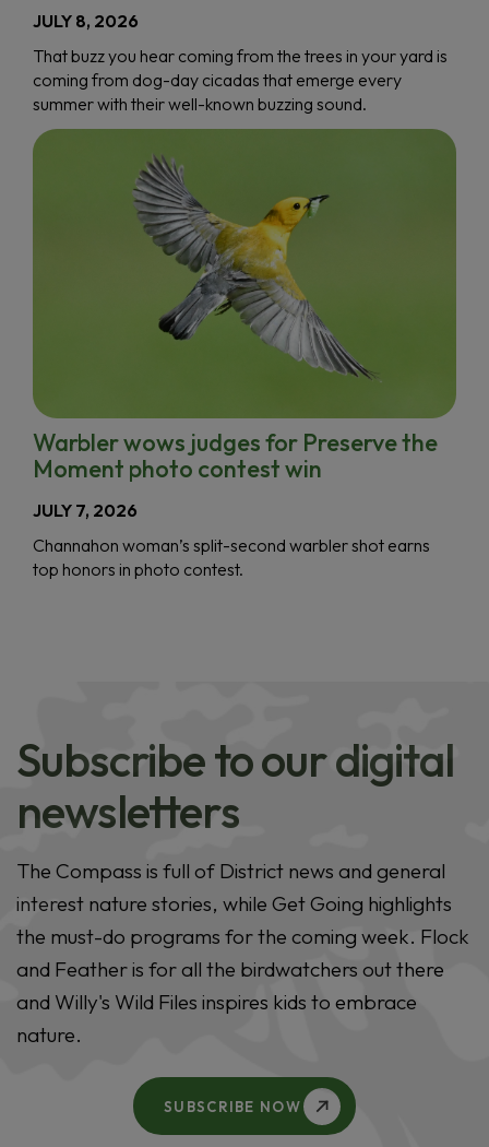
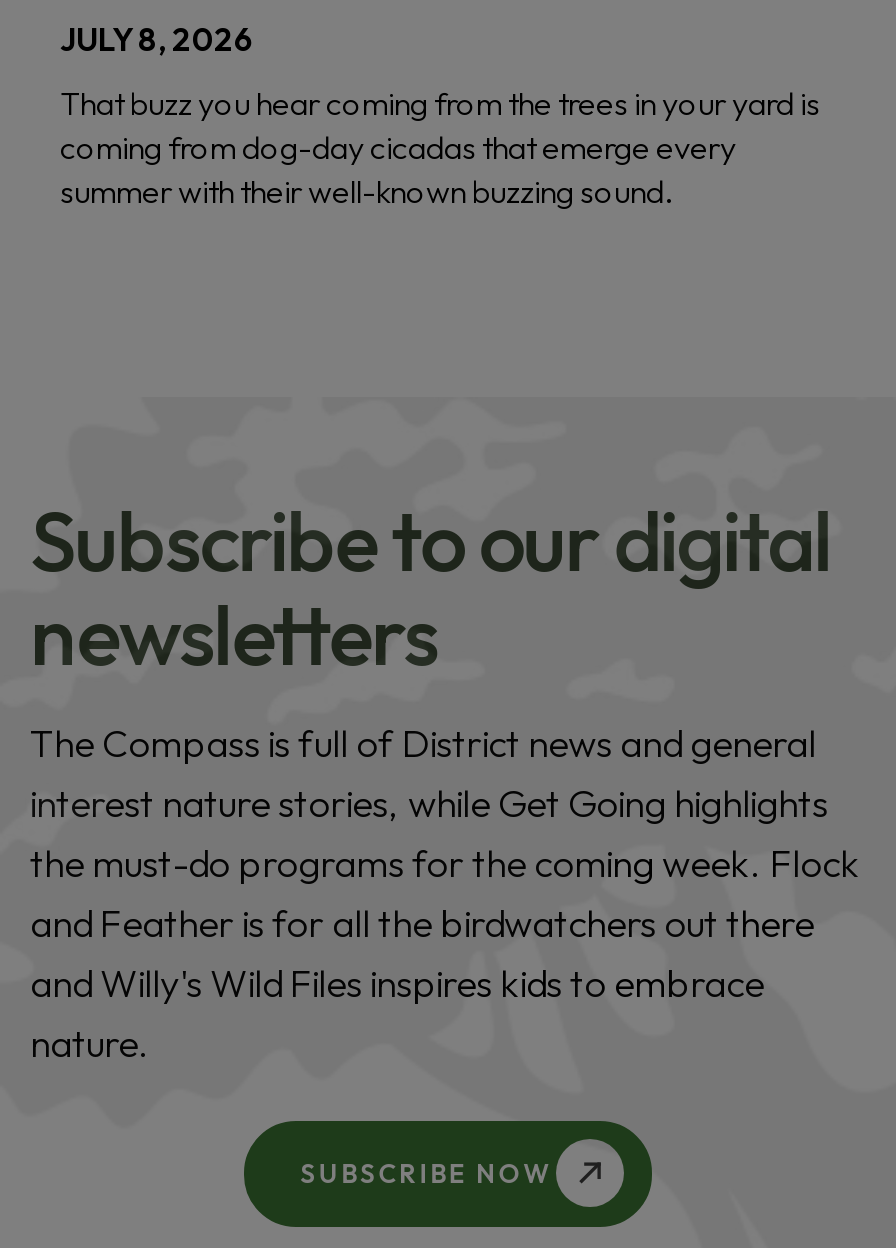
[32,128,457,580] [image] | Warbler wows judges for Preserve the | Moment photo contest win | JULY 7, 2026 | Channahon woman’s split-second warbler shot earns | top honors in photo contest. -> none

